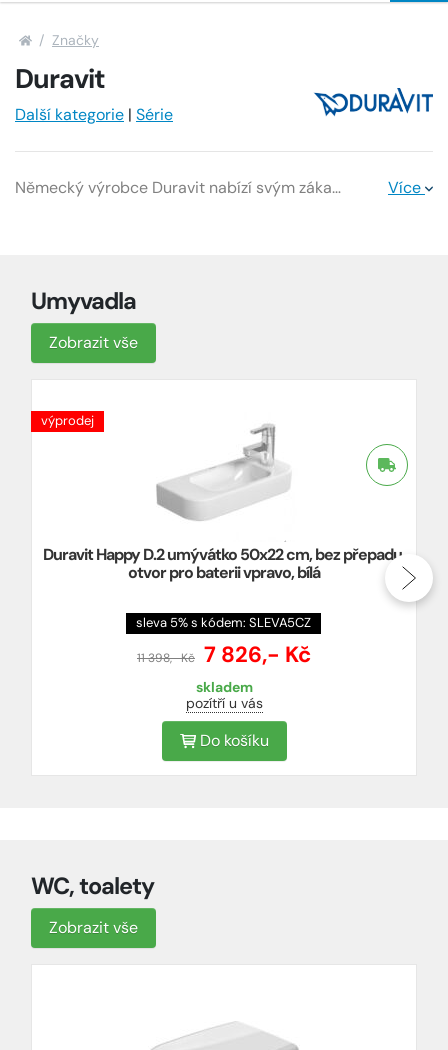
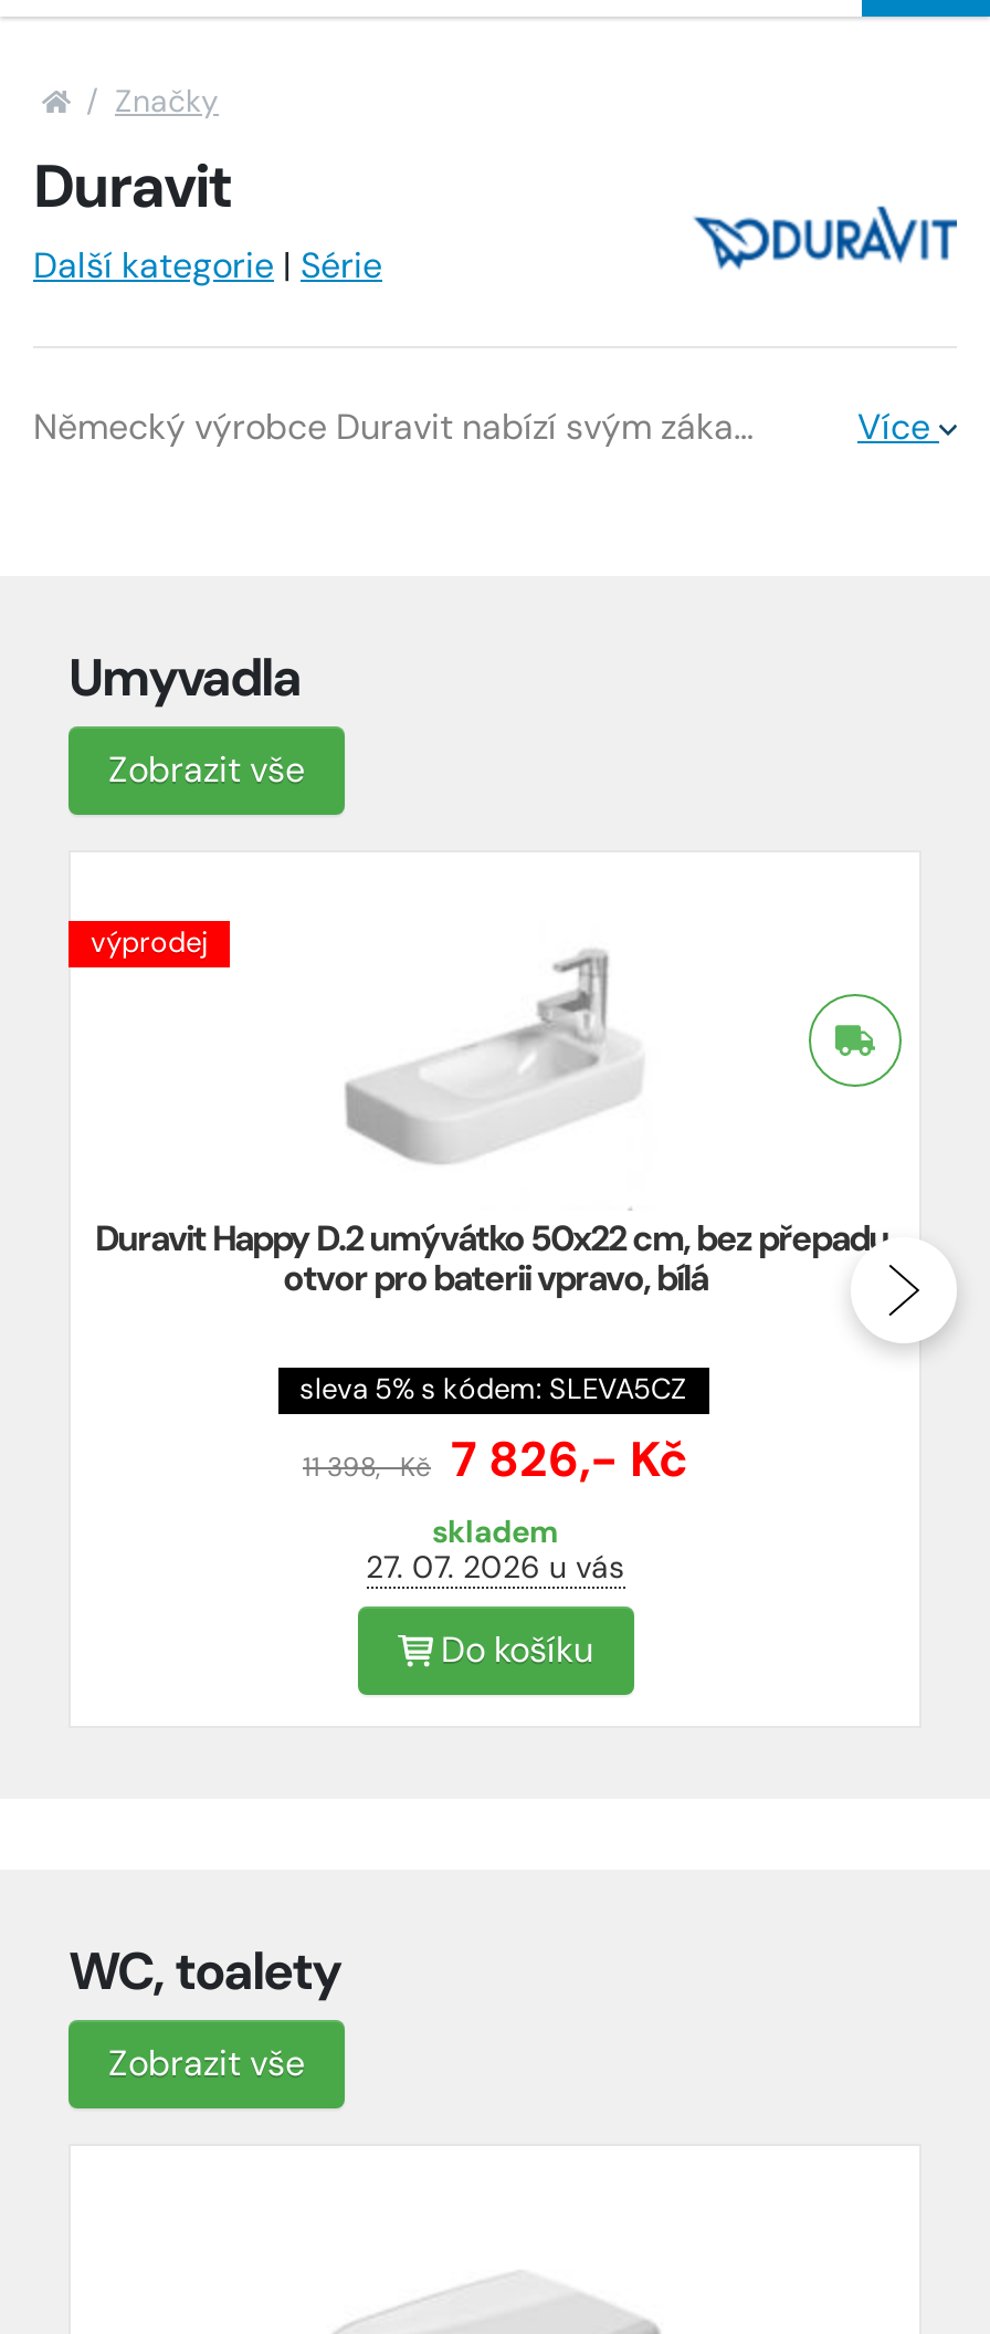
[185,694,262,712] pozítří u vás -> [366,1547,624,1587] 27. 07. 2026 u vás

